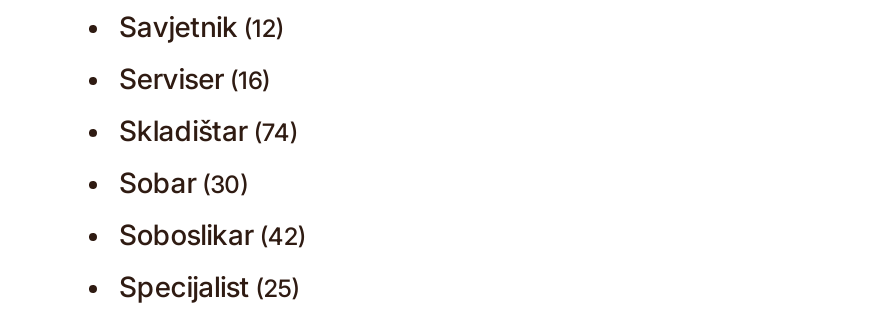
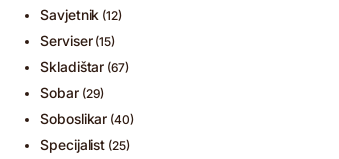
[119,61,270,95] Serviser (16) -> [40,32,115,49] Serviser (15)
[119,113,298,147] Skladištar (74) -> [40,58,129,75] Skladištar (67)
[119,165,248,199] Sobar (30) -> [40,84,104,101] Sobar (29)
[119,217,306,251] Soboslikar (42) -> [40,110,134,127] Soboslikar (40)

